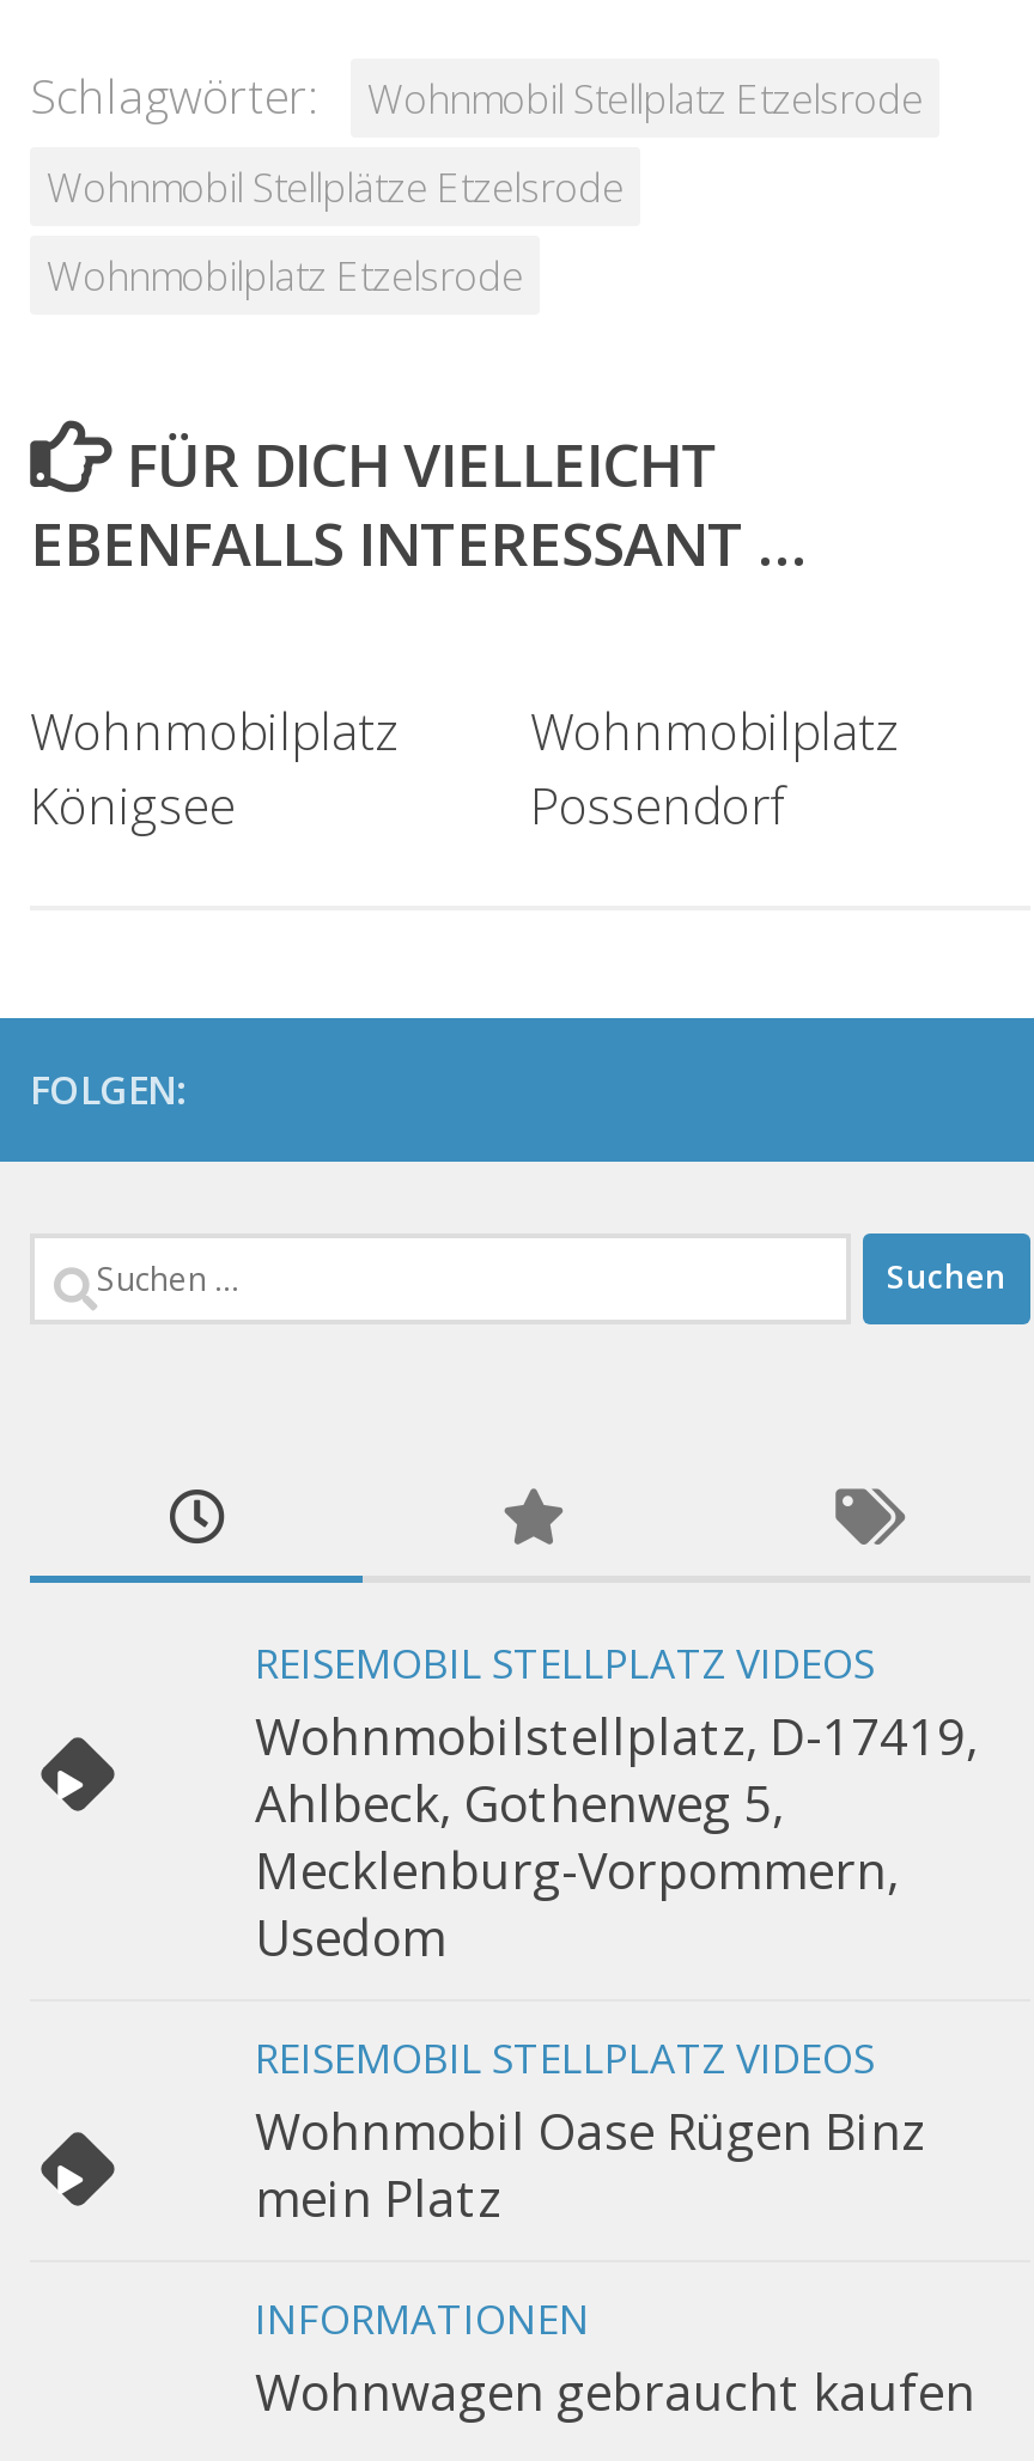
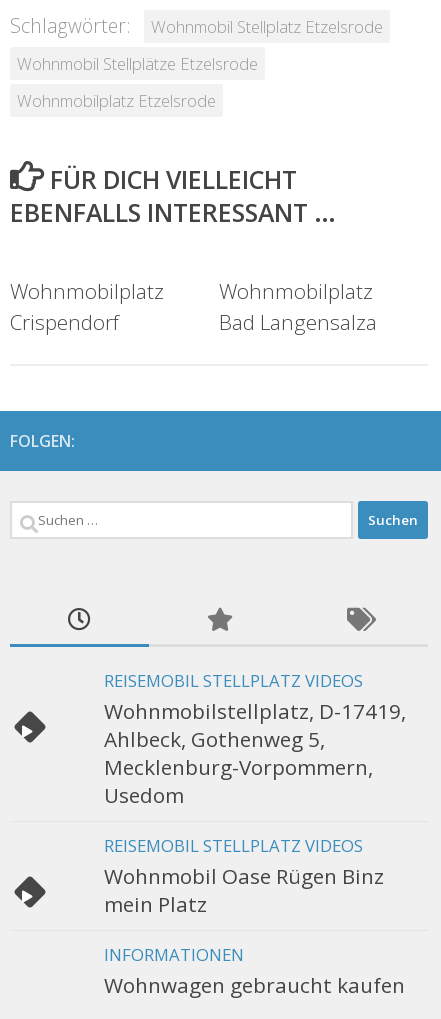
[30,771,236,838] Königsee -> [10,308,119,336] Crispendorf
[530,771,784,838] Possendorf -> [219,308,377,336] Bad Langensalza

